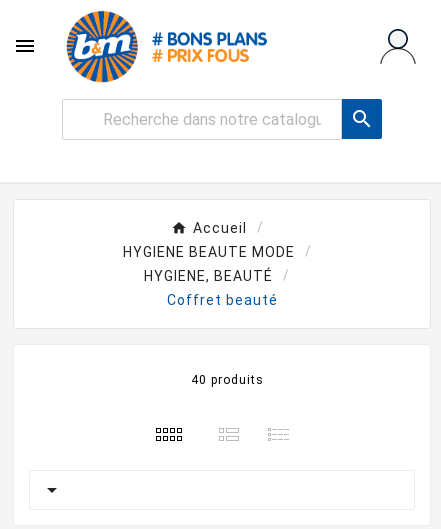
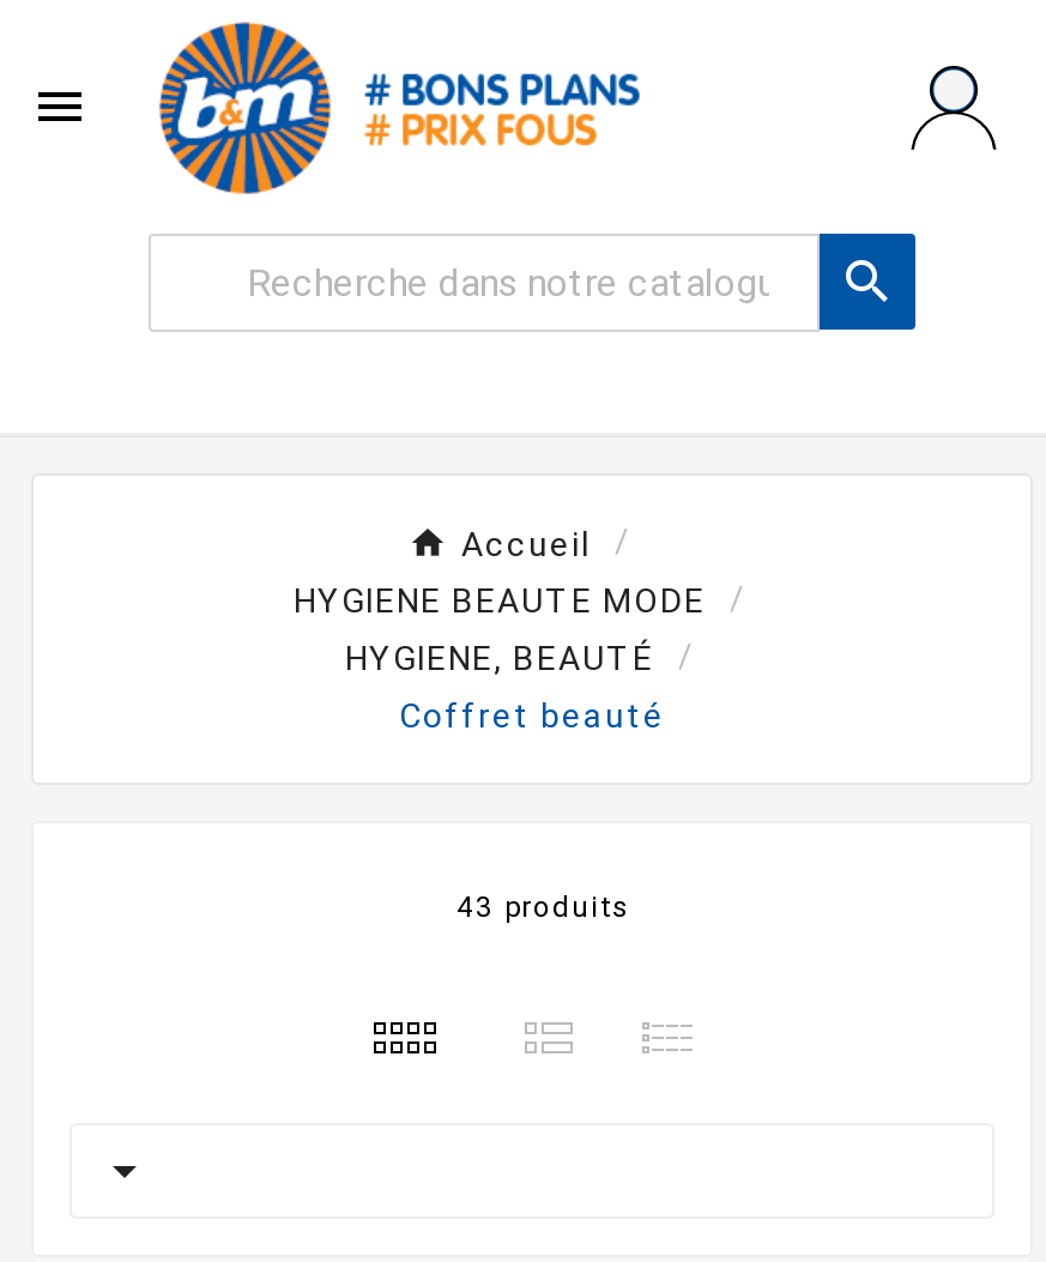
[190,373,263,387] 40 produits -> [457,890,631,924] 43 produits

